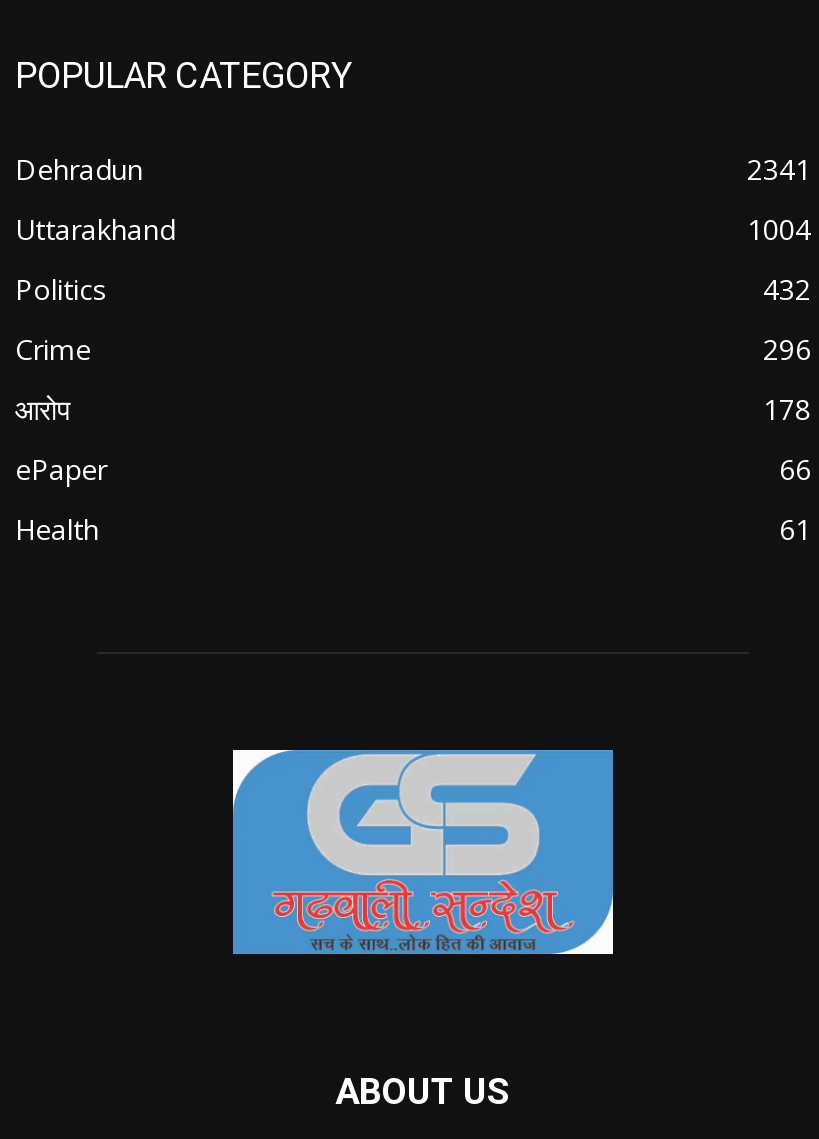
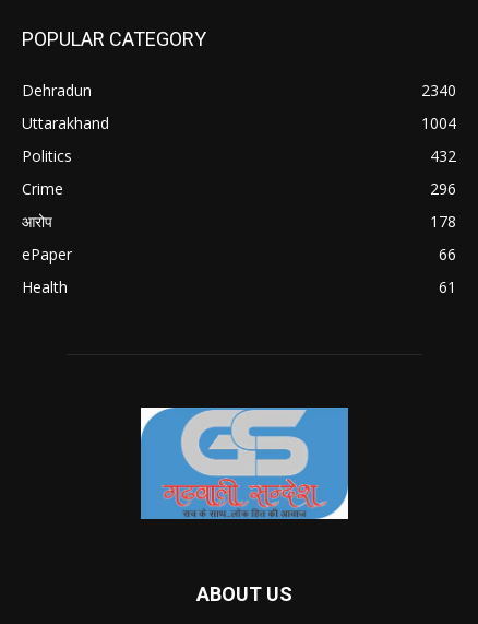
[747,149,811,187] 2341 -> [421,79,456,100] 2340

